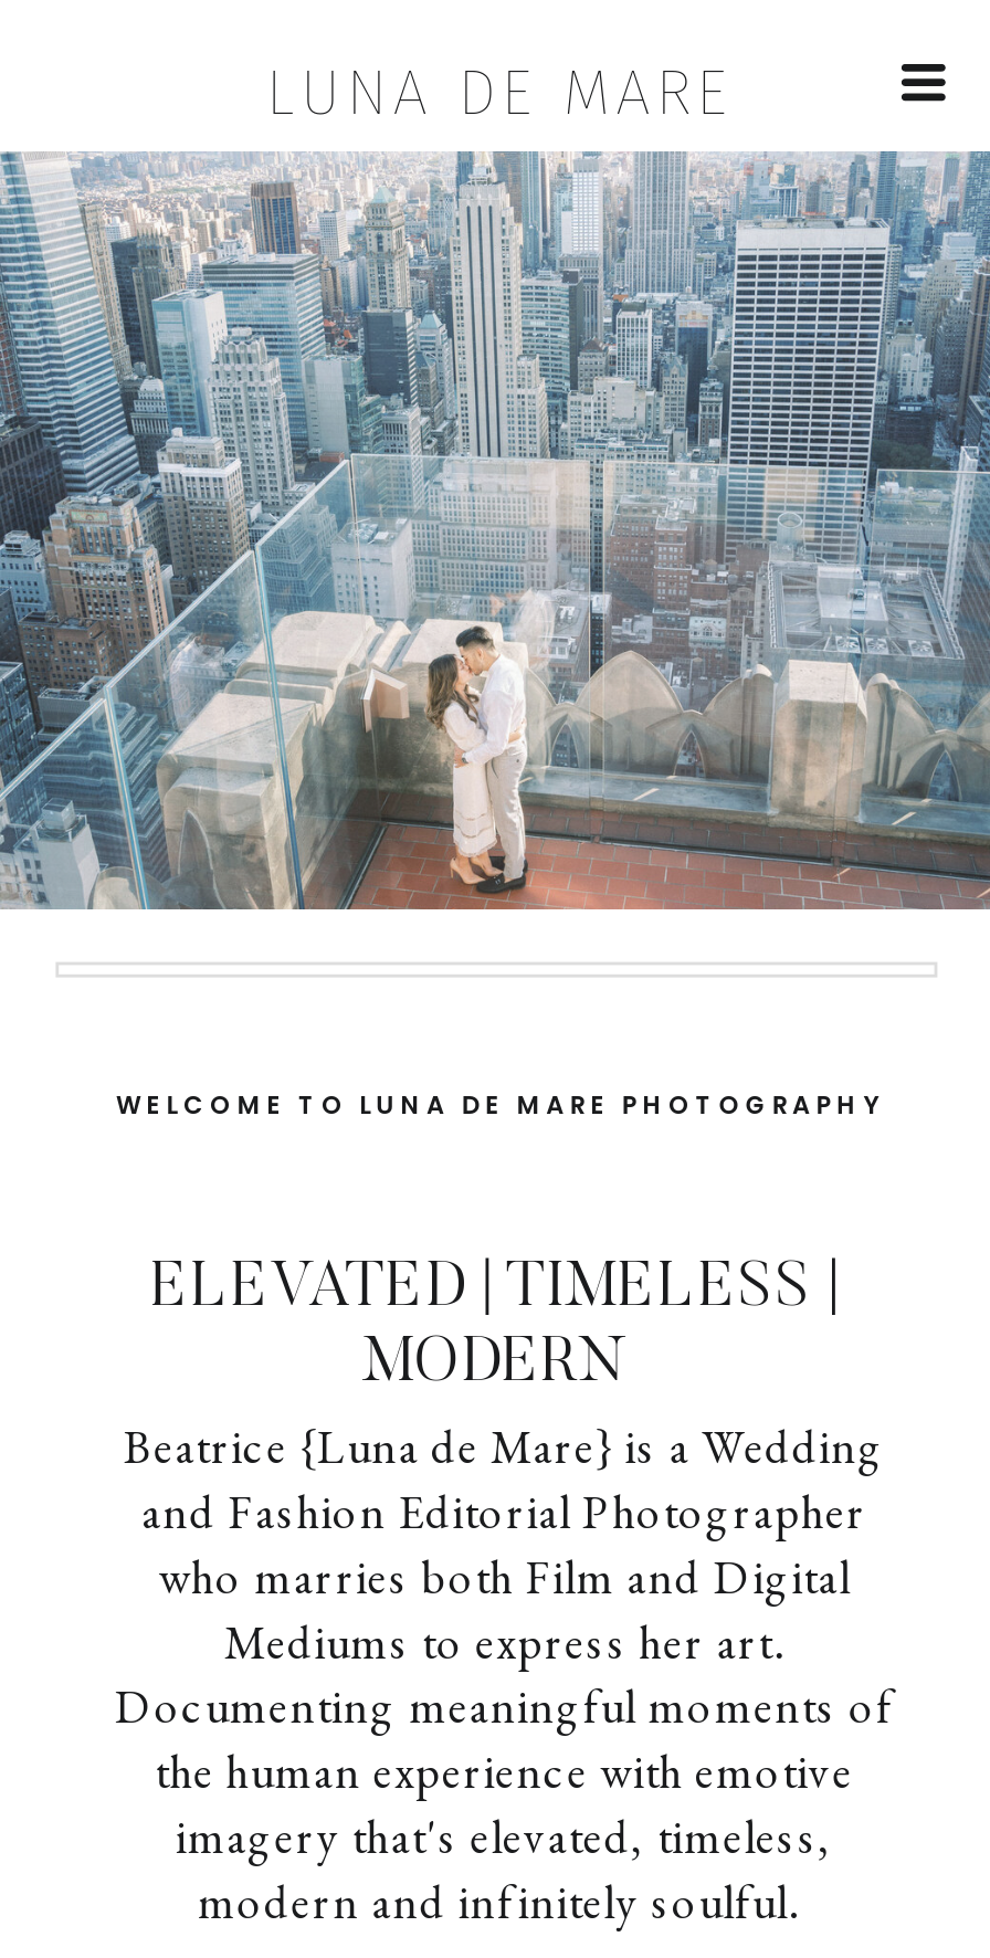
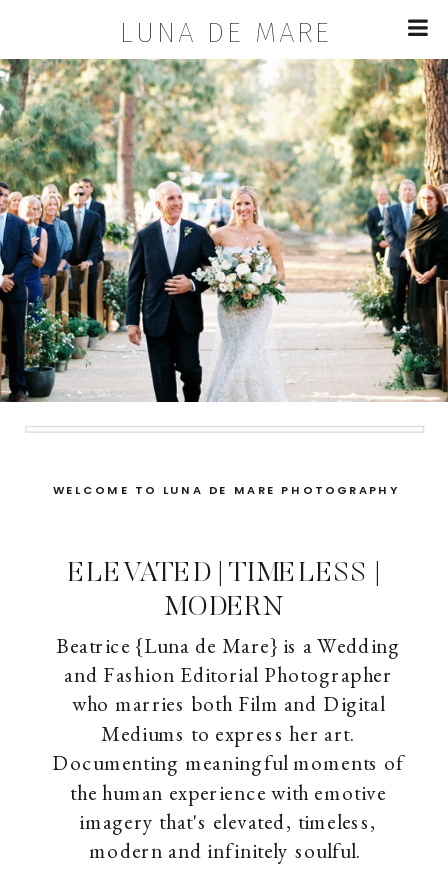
[7,149,983,912] [image] -> [3,58,445,403] [image]

